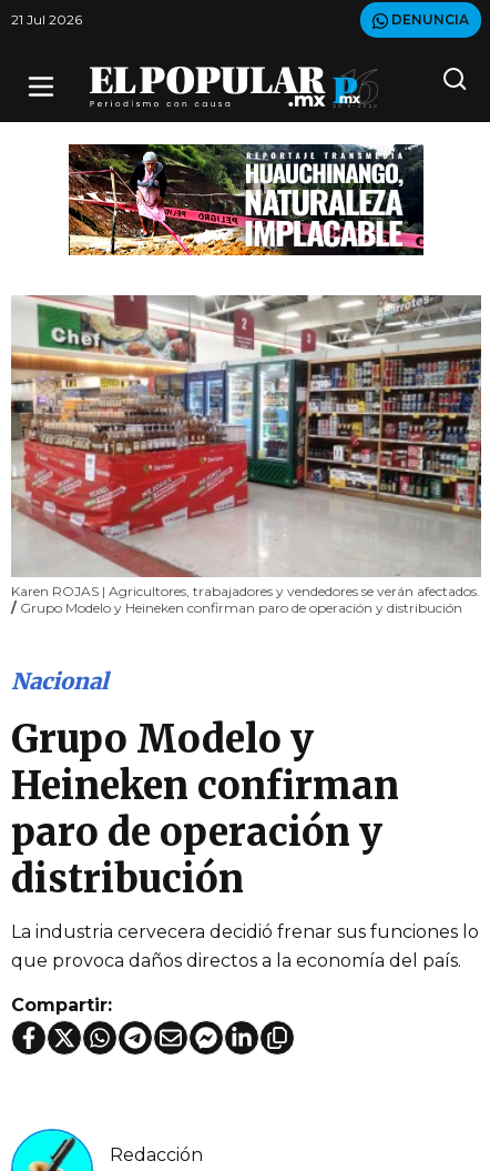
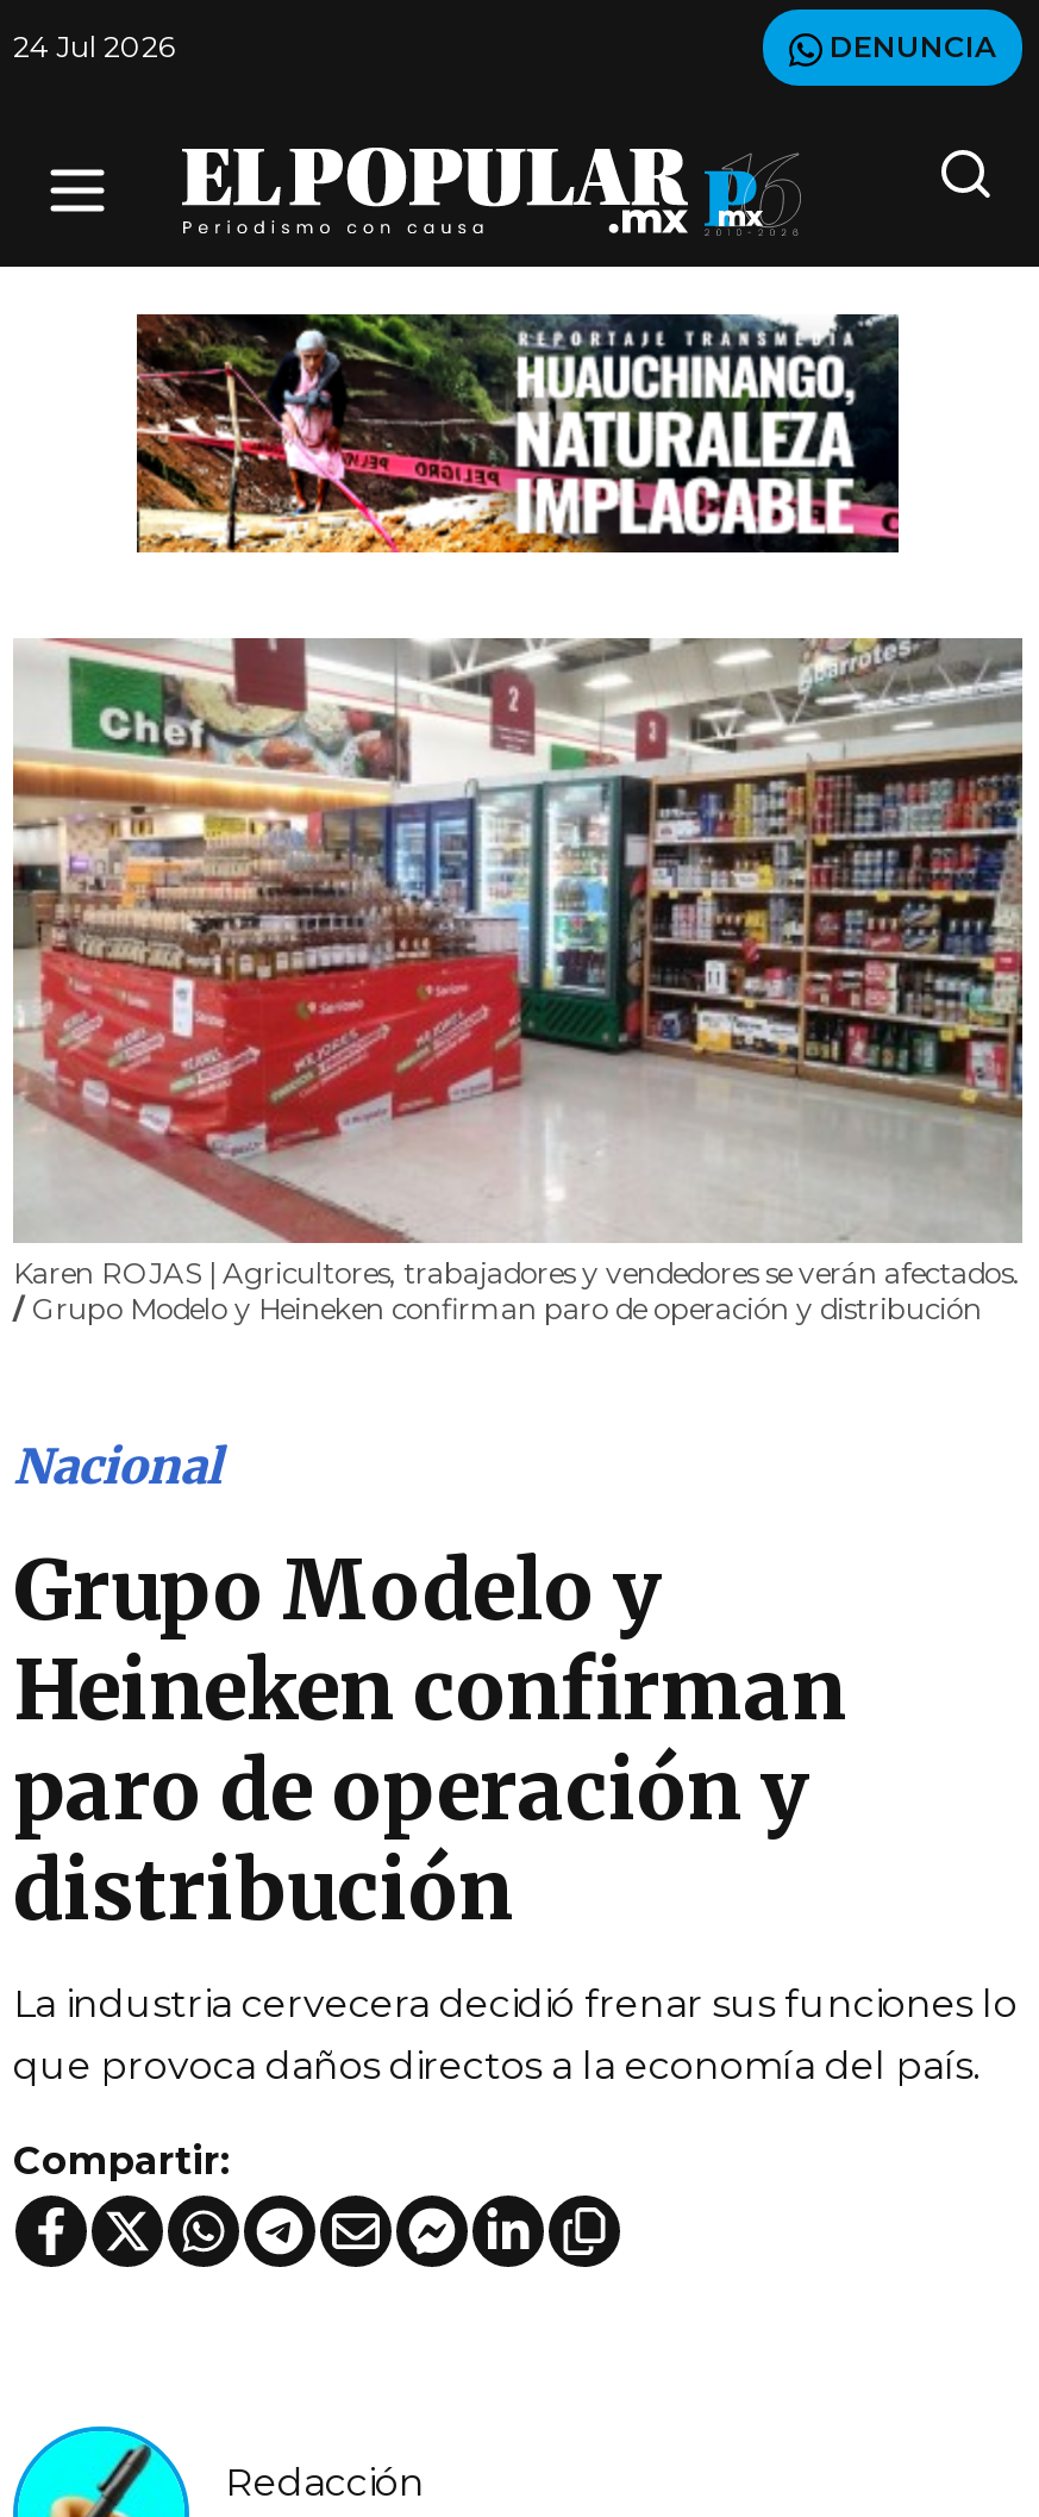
[11,11,82,28] 21 Jul 2026 -> [13,29,175,64] 24 Jul 2026

